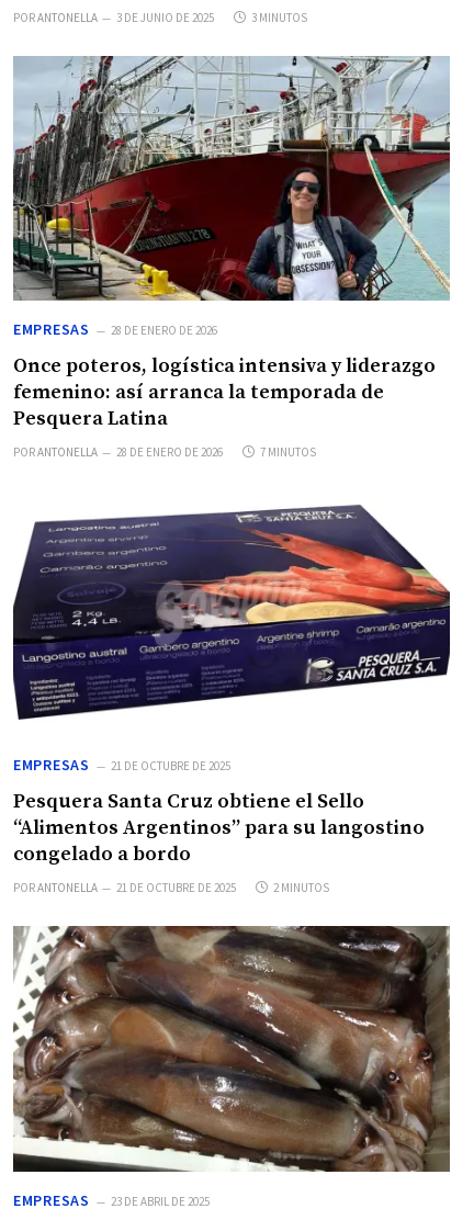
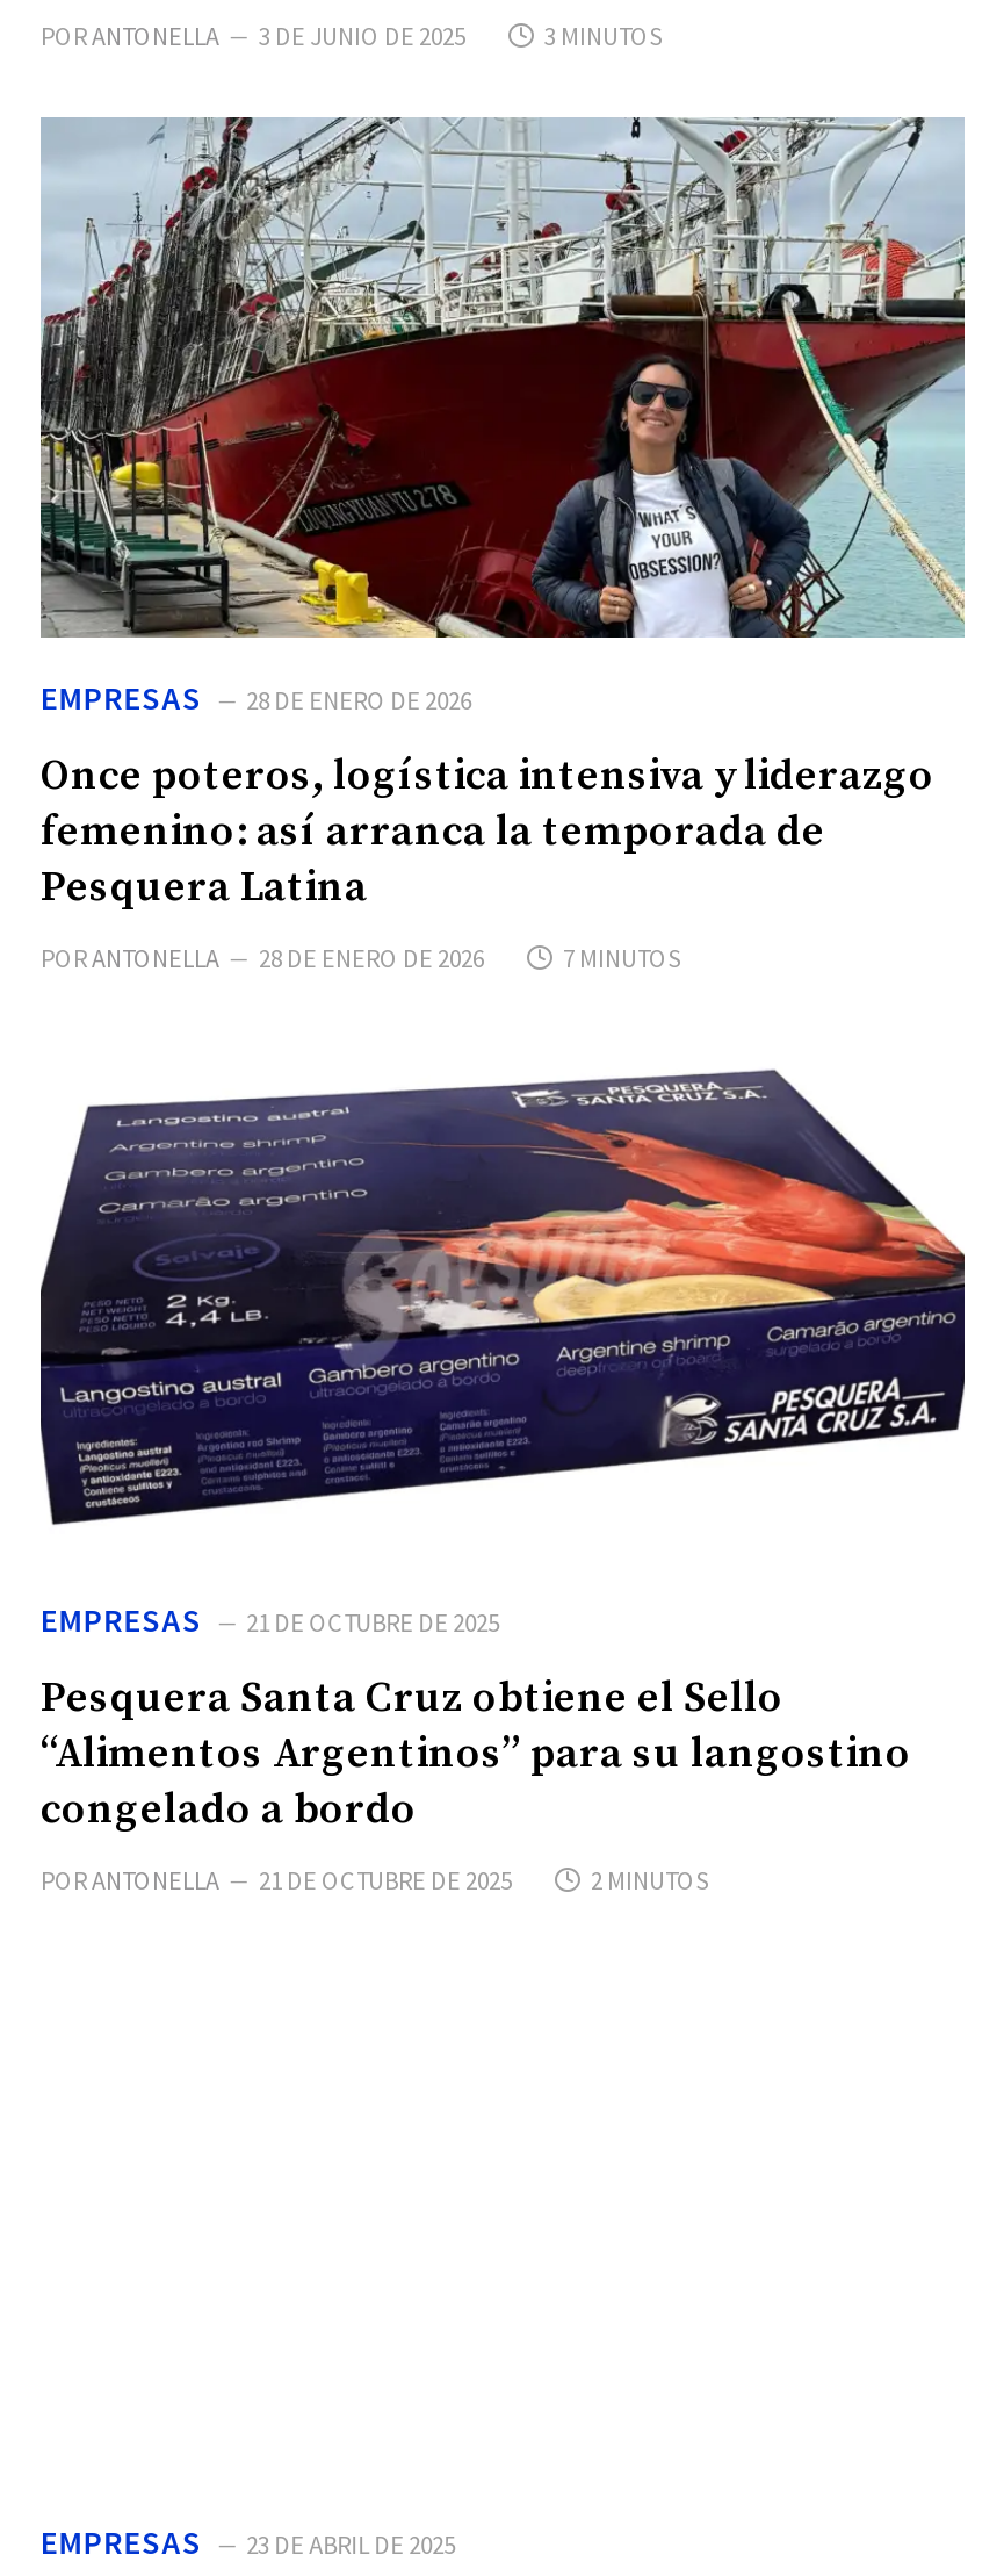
[12,925,451,1173] [image] -> none

